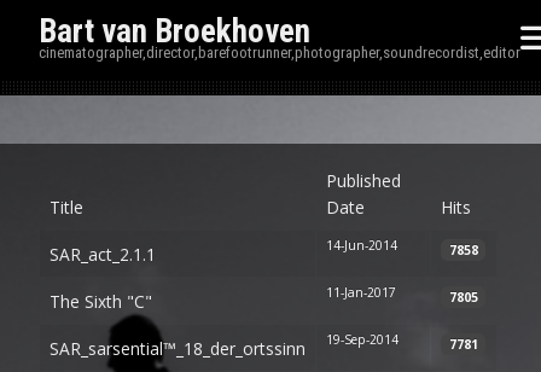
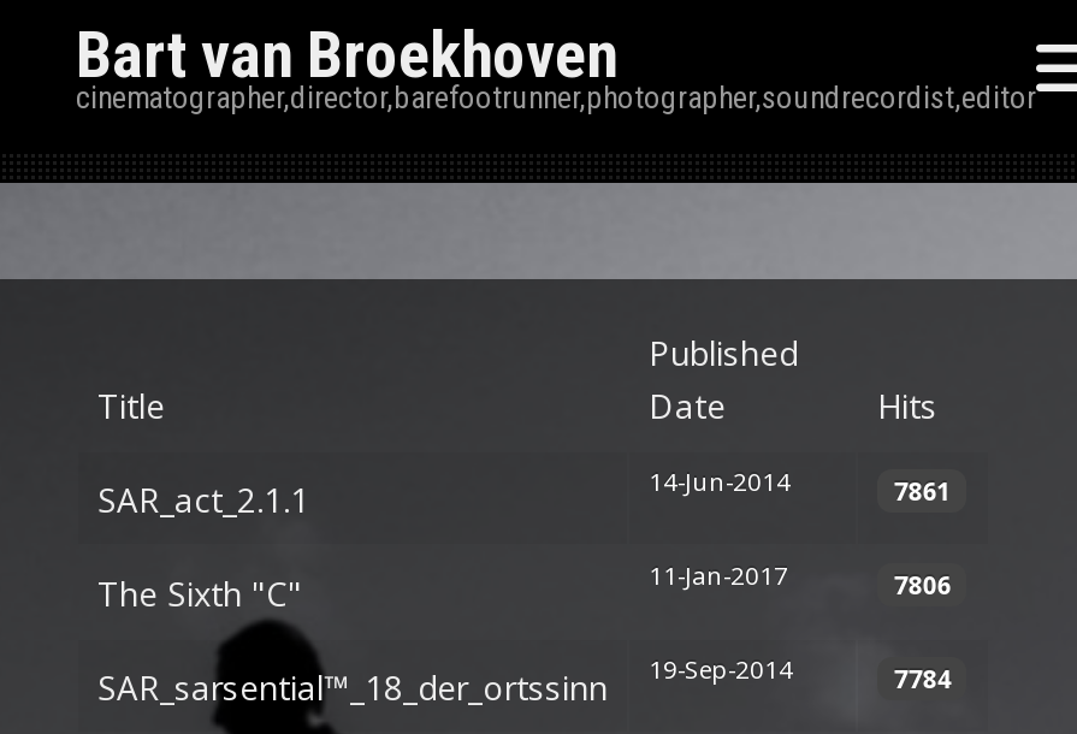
[449,242,478,258] 7858 -> [893,474,951,508] 7861
[449,289,478,306] 7805 -> [893,568,951,602] 7806
[449,336,478,353] 7781 -> [893,662,951,695] 7784

